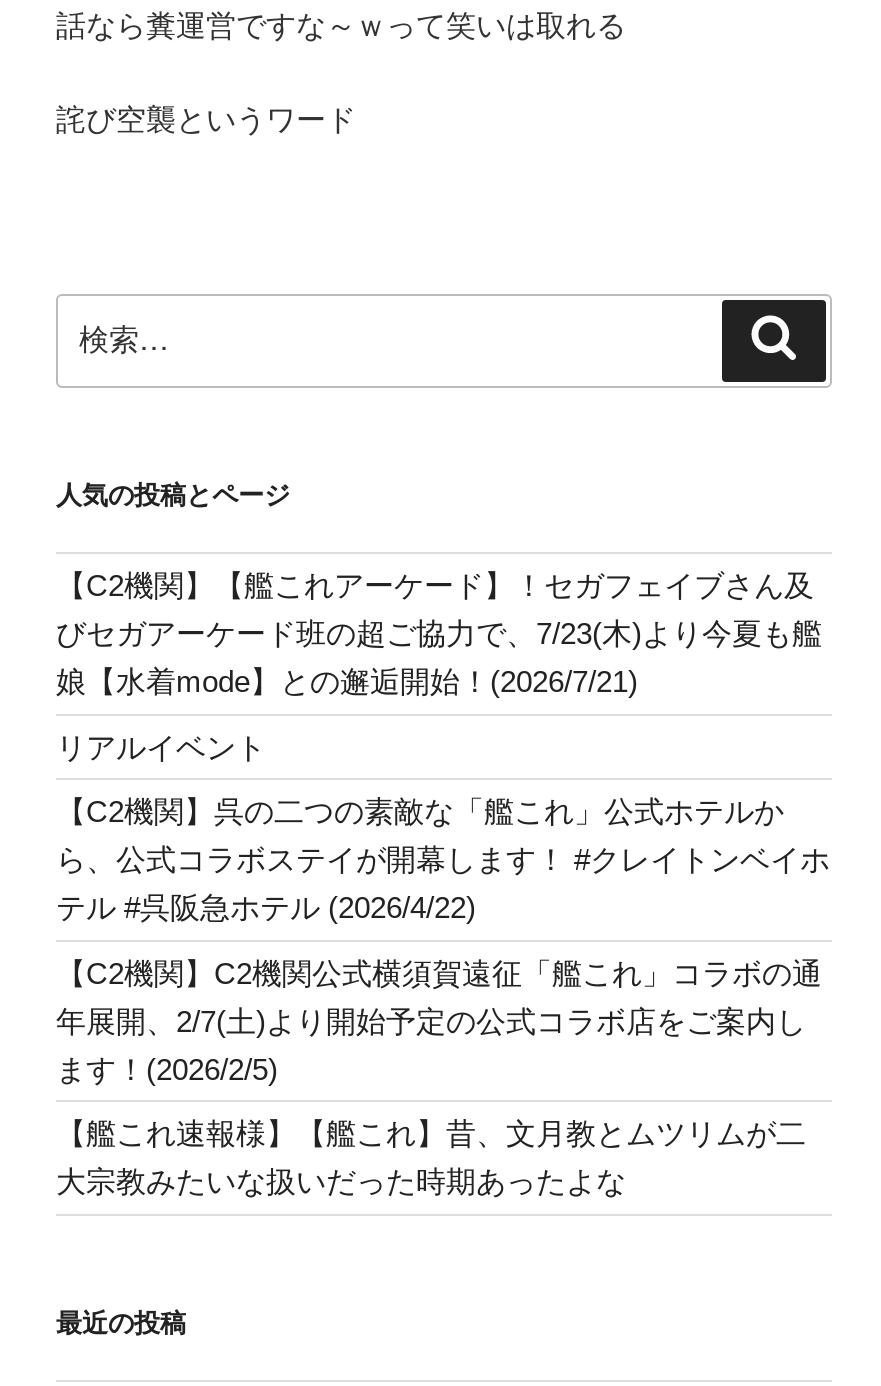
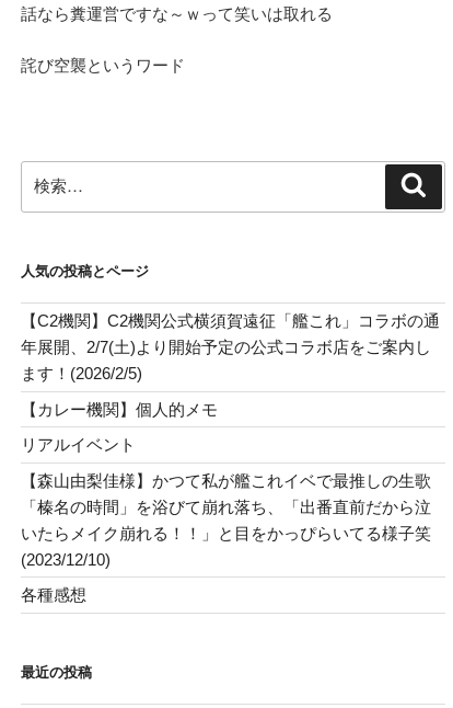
[56,568,830,924] 【C2機関】【艦これアーケード】！セガフェイブさん及 | びセガアーケード班の超ご協力で、7/23(木)より今夏も艦 | 娘【水着mode】との邂逅開始！(2026/7/21) | 【C2機関】呉の二つの素敵な「艦これ」公式ホテルか | ら、公式コラボステイが開幕します！ #クレイトンベイホ | テル #呉阪急ホテル (2026/4/22) -> none
moved [56,729,266,763] -> [21,435,136,454]: リアルイベント
moved [56,955,822,1085] -> [21,311,440,382]: 【C2機関】C2機関公式横須賀遠征「艦これ」コラボの通 | 年展開、2/7(土)より開始予定の公式コラボ店をご案内し | ます！(2026/2/5)
[56,1116,806,1198] 【艦これ速報様】【艦これ】昔、文月教とムツリムが二 | 大宗教みたいな扱いだった時期あったよな -> [21,399,431,604] 【カレー機関】個人的メモ | 【森山由梨佳様】かつて私が艦これイベで最推しの生歌 | 「榛名の時間」を浴びて崩れ落ち、「出番直前だから泣 | いたらメイク崩れる！！」と目をかっぴらいてる様子笑 | (2023/12/10) | 各種感想

